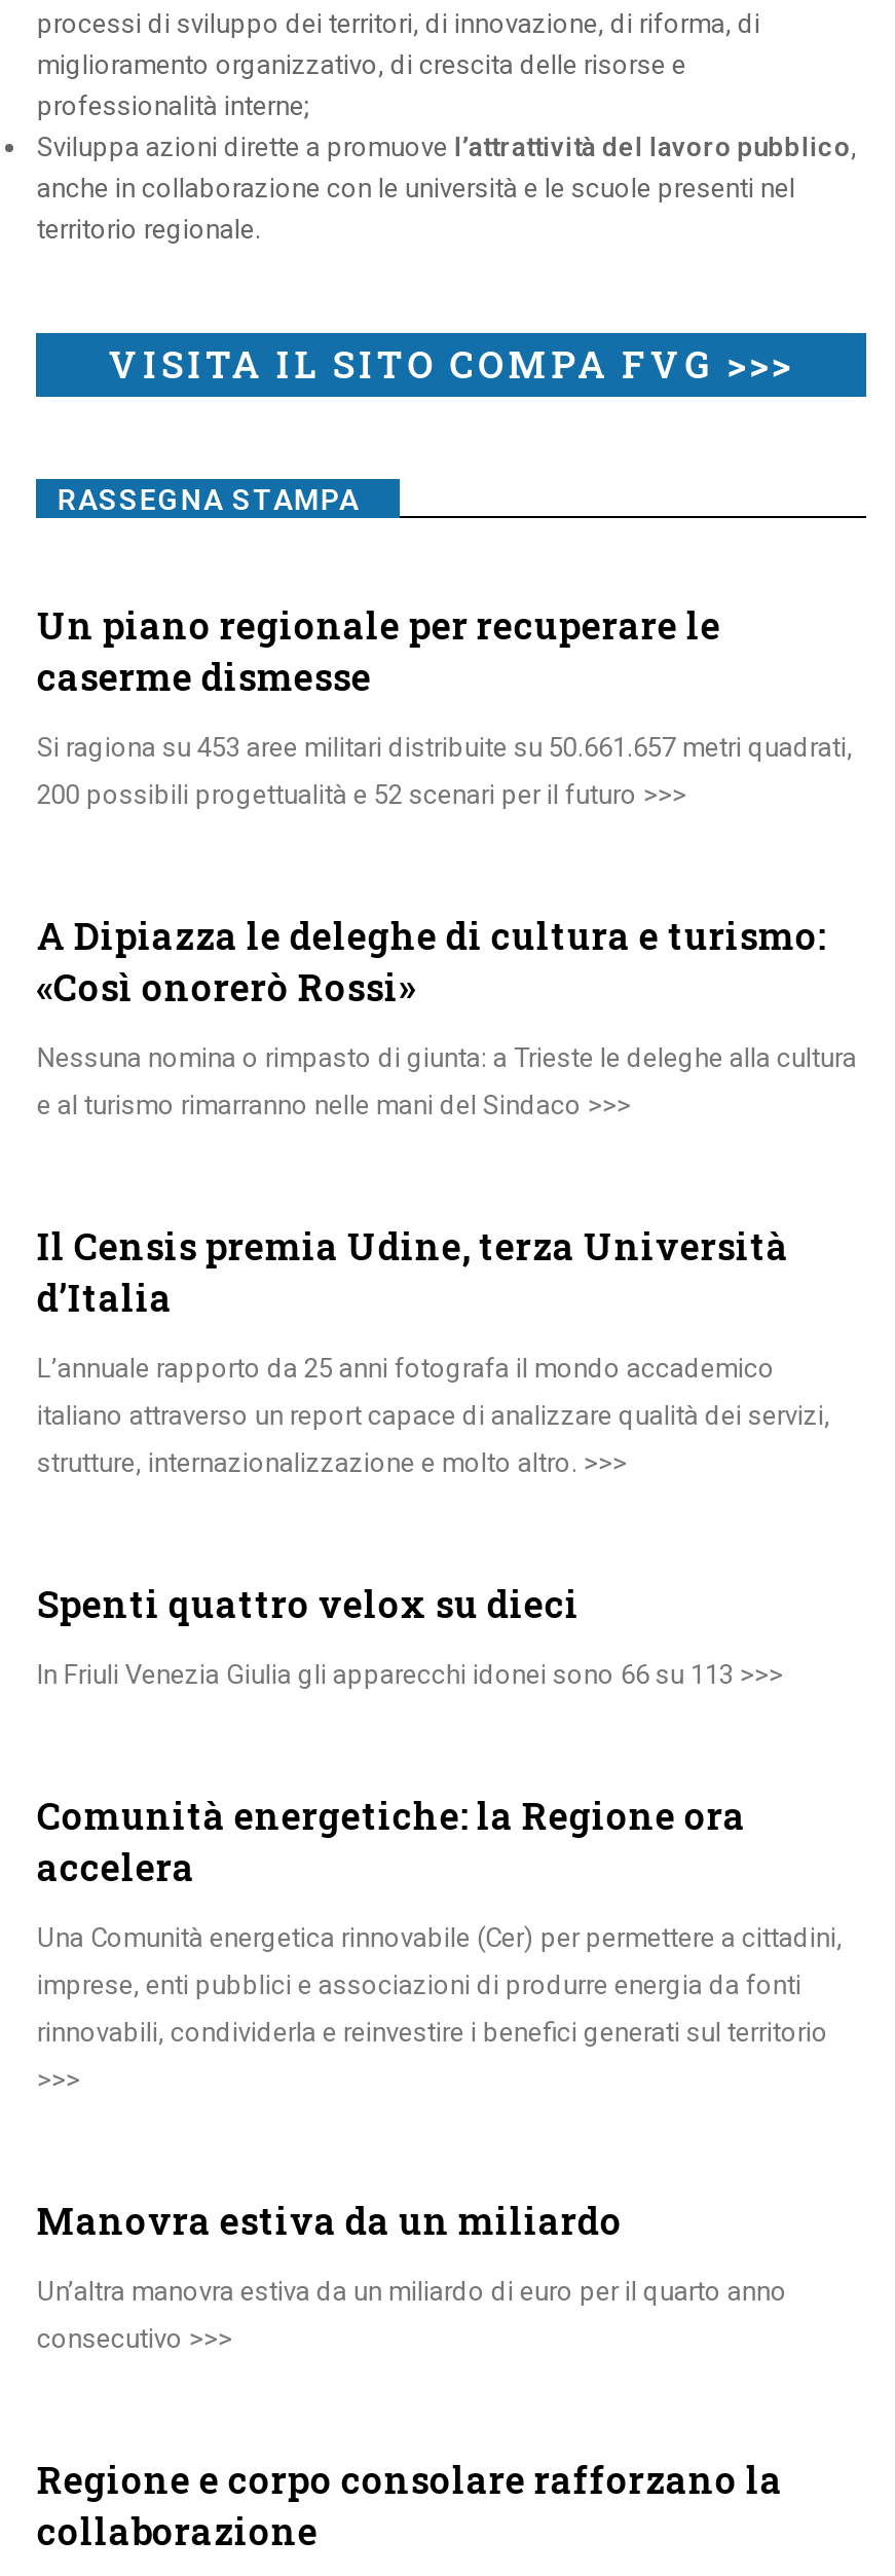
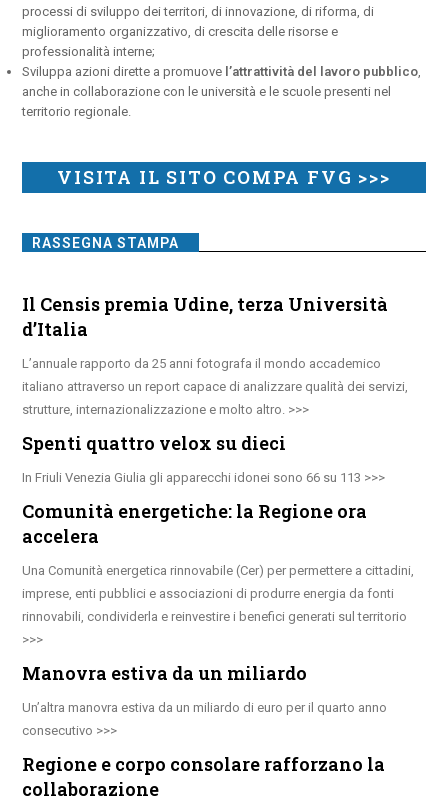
[37,599,857,1120] Un piano regionale per recuperare le | caserme dismesse | Si ragiona su 453 aree militari distribuite su 50.661.657 metri quadrati, | 200 possibili progettualità e 52 scenari per il futuro | A Dipiazza le deleghe di cultura e turismo: | «Così onorerò Rossi» | Nessuna nomina o rimpasto di giunta: a Trieste le deleghe alla cultura | e al turismo rimarranno nelle mani del Sindaco -> none

